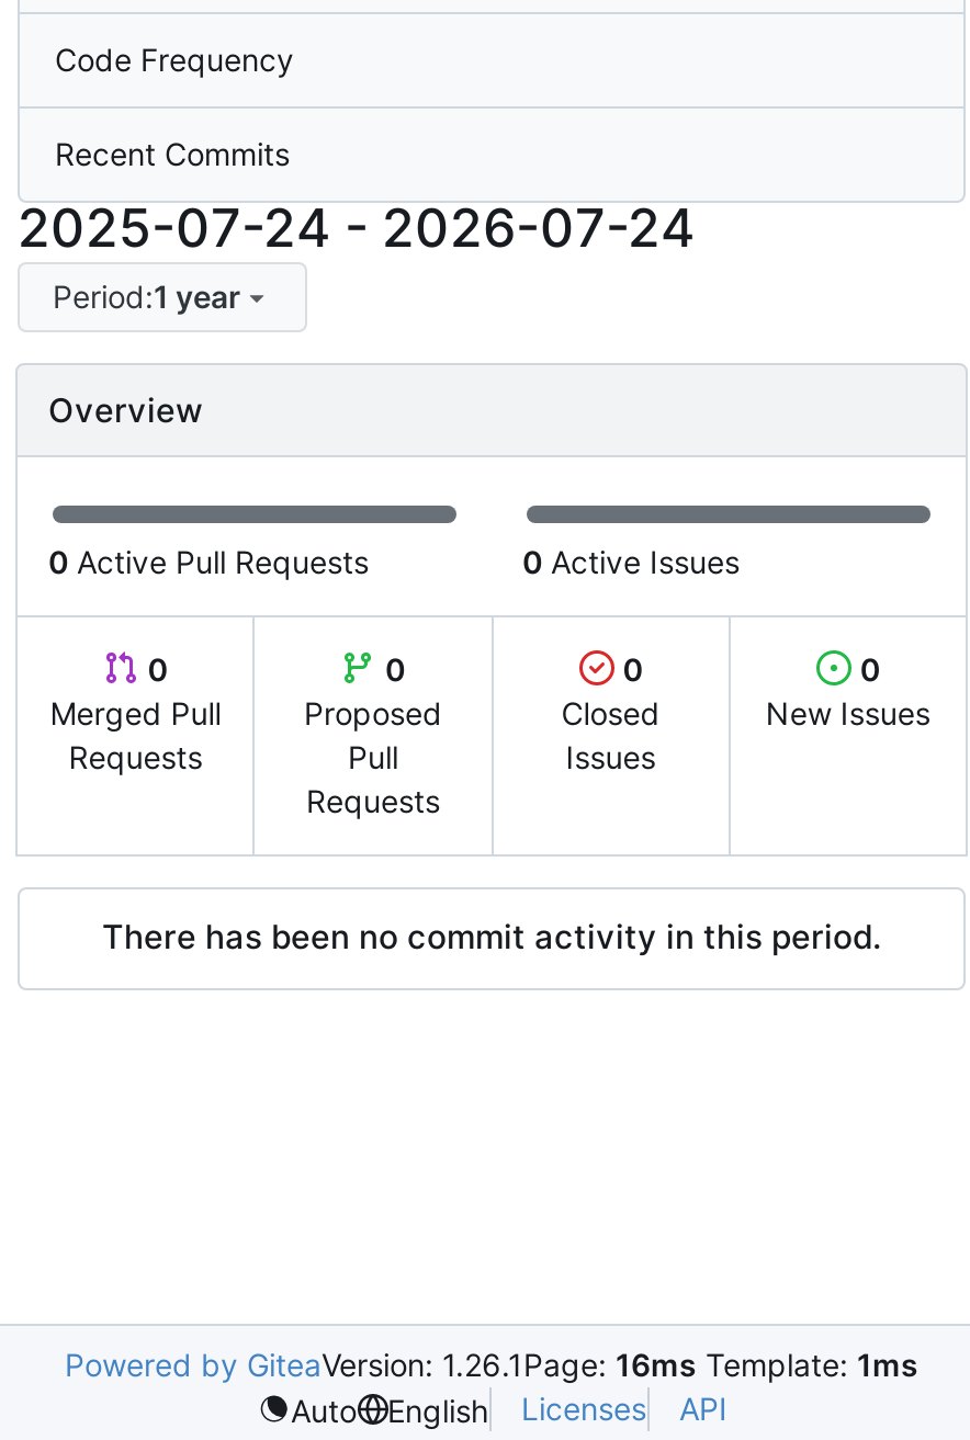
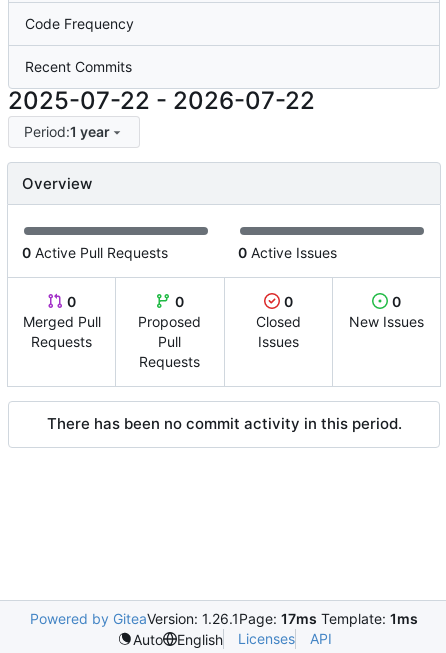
[18,196,696,259] 2025-07-24 - 2026-07-24 -> [8,86,315,115] 2025-07-22 - 2026-07-22
[65,1346,918,1383] Powered by GiteaVersion: 1.26.1 Page: 16ms Template: 1ms -> [30,610,418,627] Powered by GiteaVersion: 1.26.1 Page: 17ms Template: 1ms

